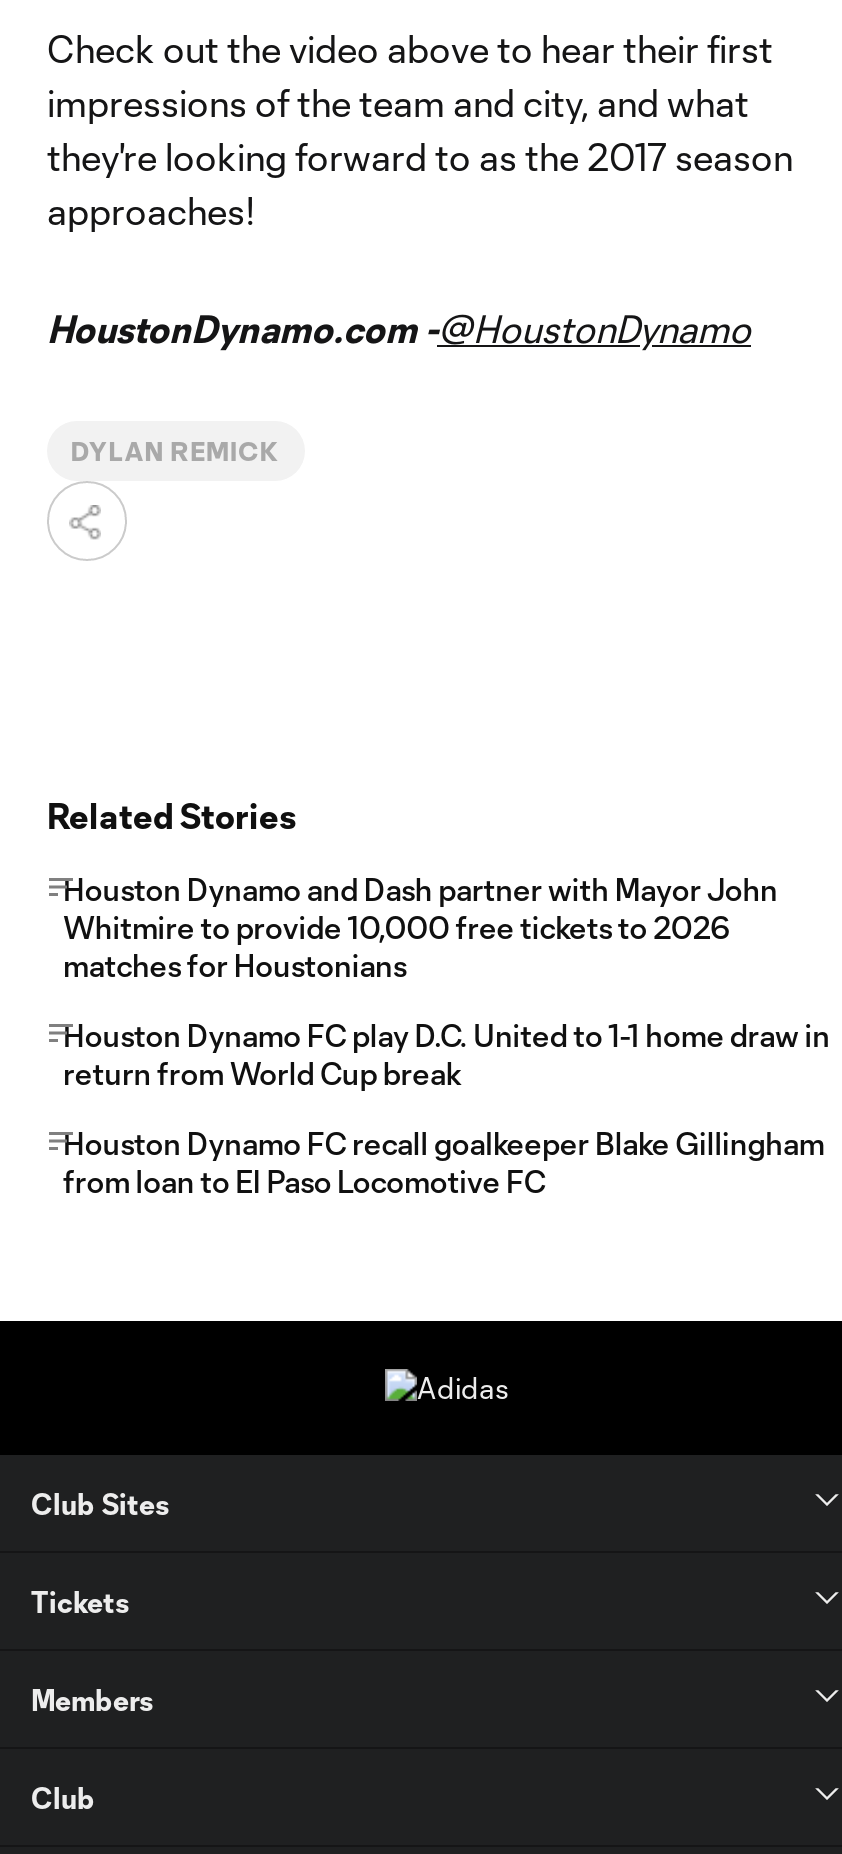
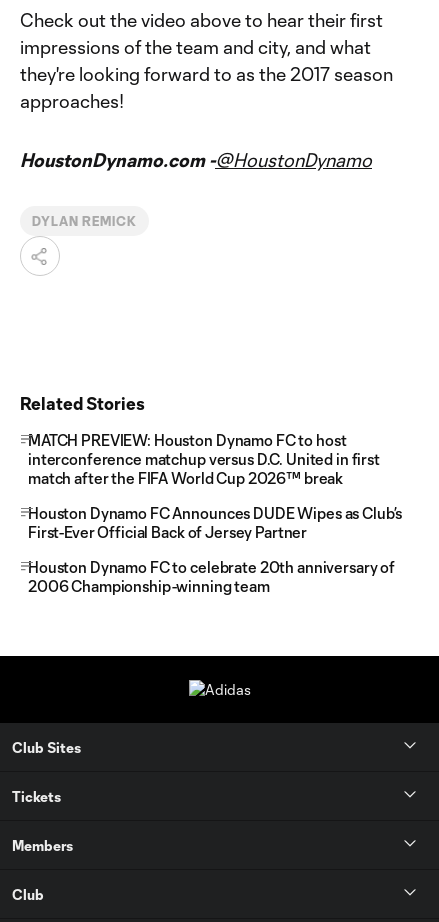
[63,871,778,983] Houston Dynamo and Dash partner with Mayor John | Whitmire to provide 10,000 free tickets to 2026 | matches for Houstonians -> [28,431,380,487] MATCH PREVIEW: Houston Dynamo FC to host | interconference matchup versus D.C. United in first | match after the FIFA World Cup 2026™ break
[63,1017,830,1091] Houston Dynamo FC play D.C. United to 1-1 home draw in | return from World Cup break -> [28,504,402,541] Houston Dynamo FC Announces DUDE Wipes as Club’s | First-Ever Official Back of Jersey Partner
[63,1125,824,1199] Houston Dynamo FC recall goalkeeper Blake Gillingham | from loan to El Paso Locomotive FC -> [28,558,395,595] Houston Dynamo FC to celebrate 20th anniversary of | 2006 Championship-winning team

